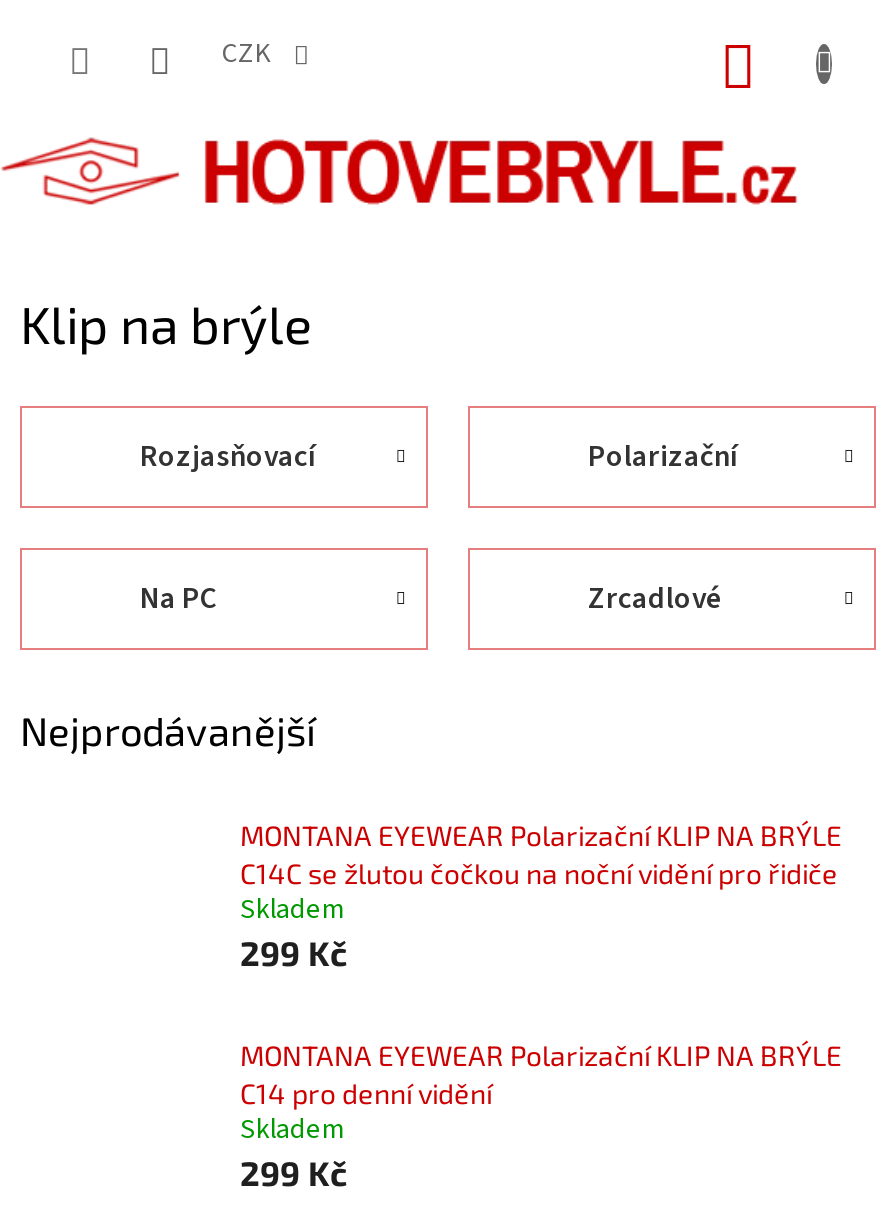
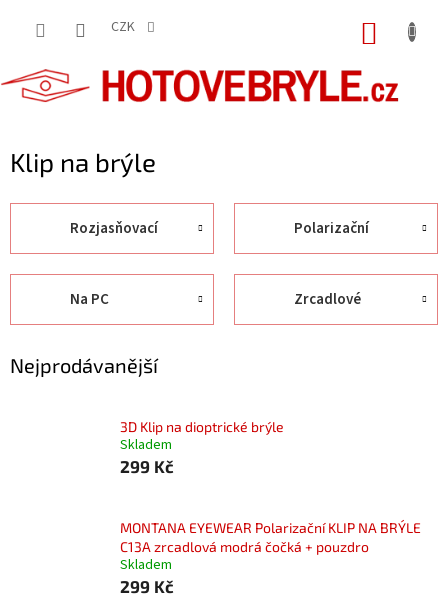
[240,818,842,890] MONTANA EYEWEAR Polarizační KLIP NA BRÝLE | C14C se žlutou čočkou na noční vidění pro řidiče -> [120,418,284,435] 3D Klip na dioptrické brýle
[240,1076,492,1110] C14 pro denní vidění -> [120,538,369,555] C13A zrcadlová modrá čočká + pouzdro

